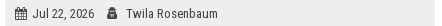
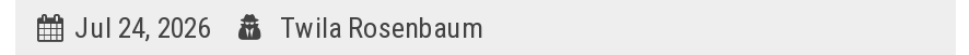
[32,6,218,21] Jul 22, 2026 Twila Rosenbaum -> [74,12,481,44] Jul 24, 2026 Twila Rosenbaum

